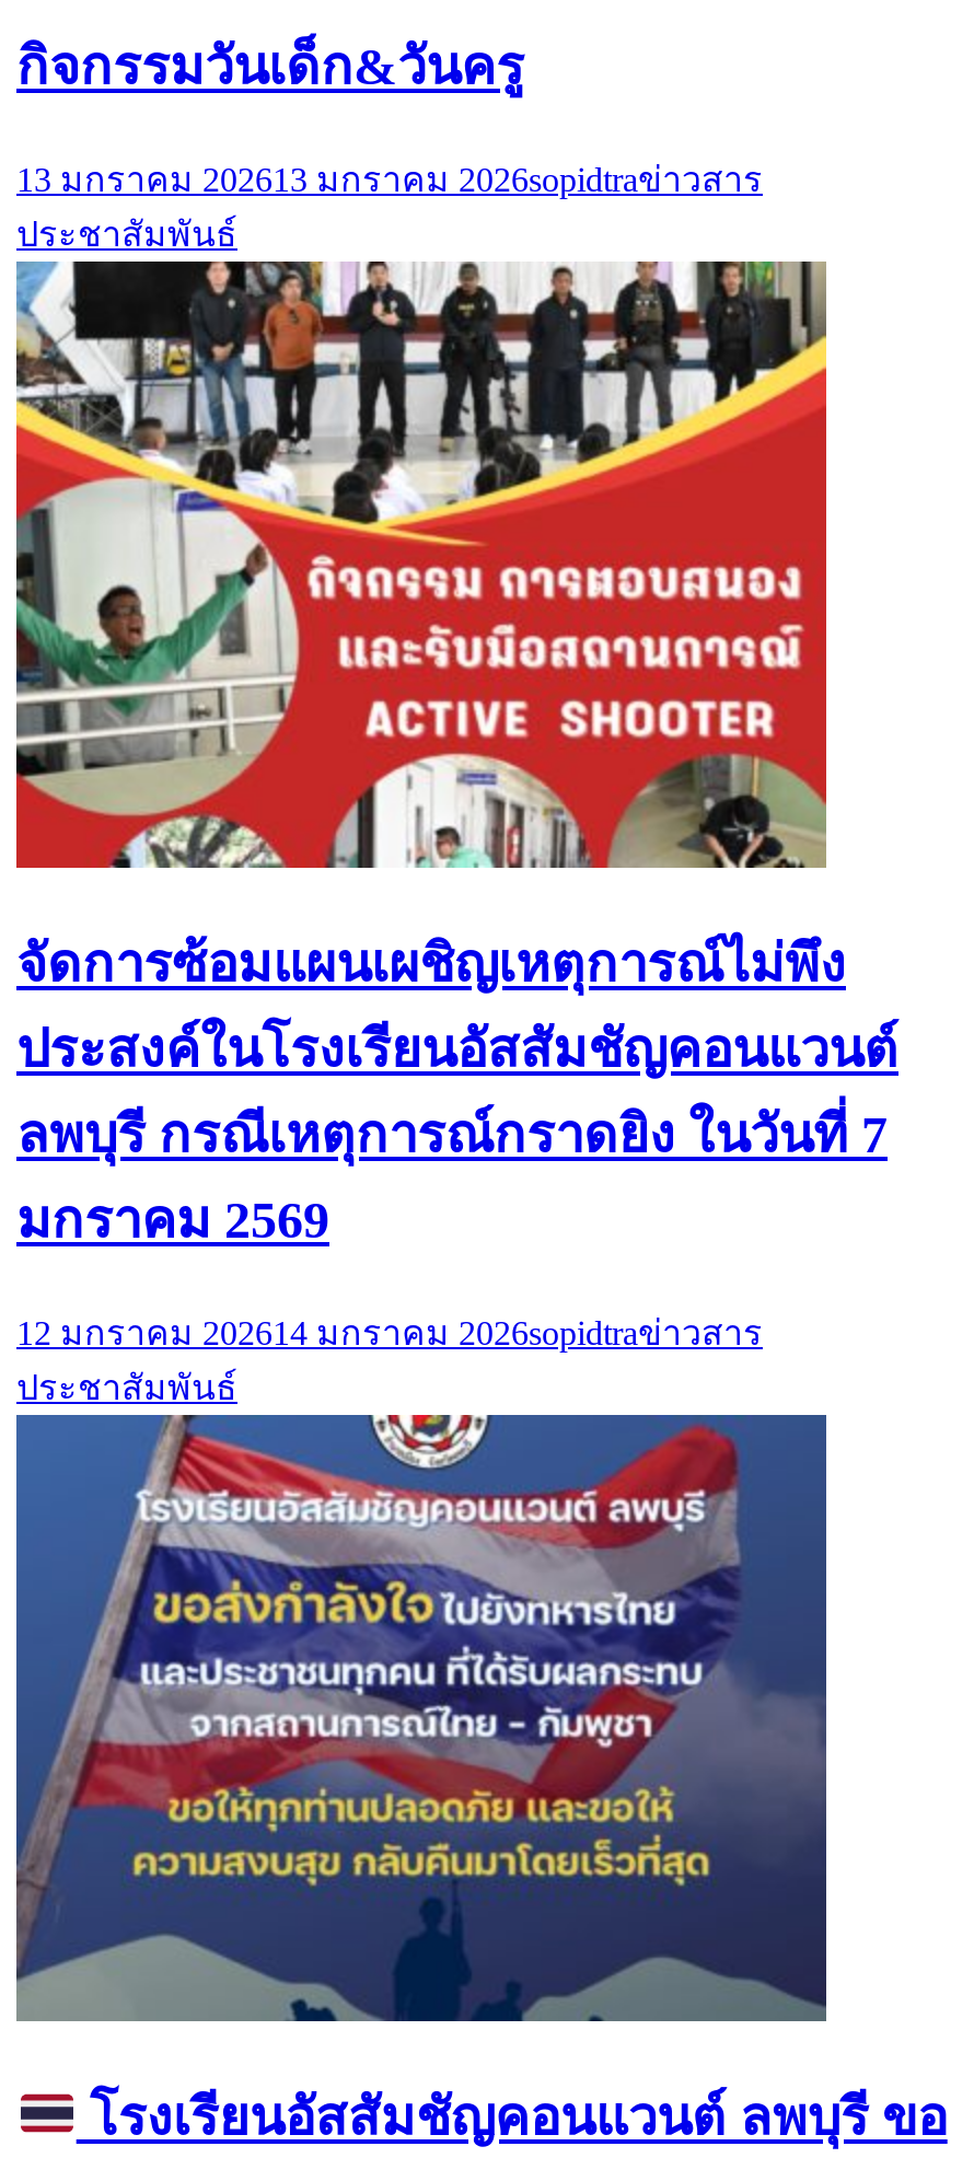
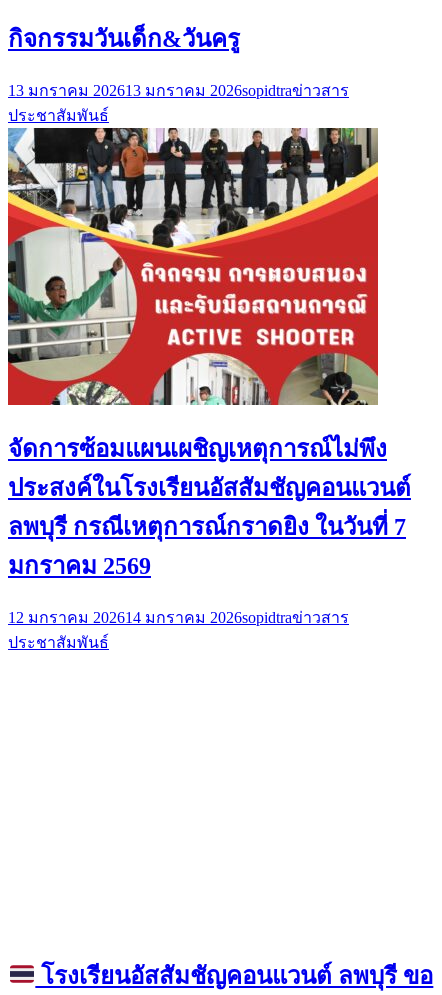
[14,1413,828,2023] [image] -> none

